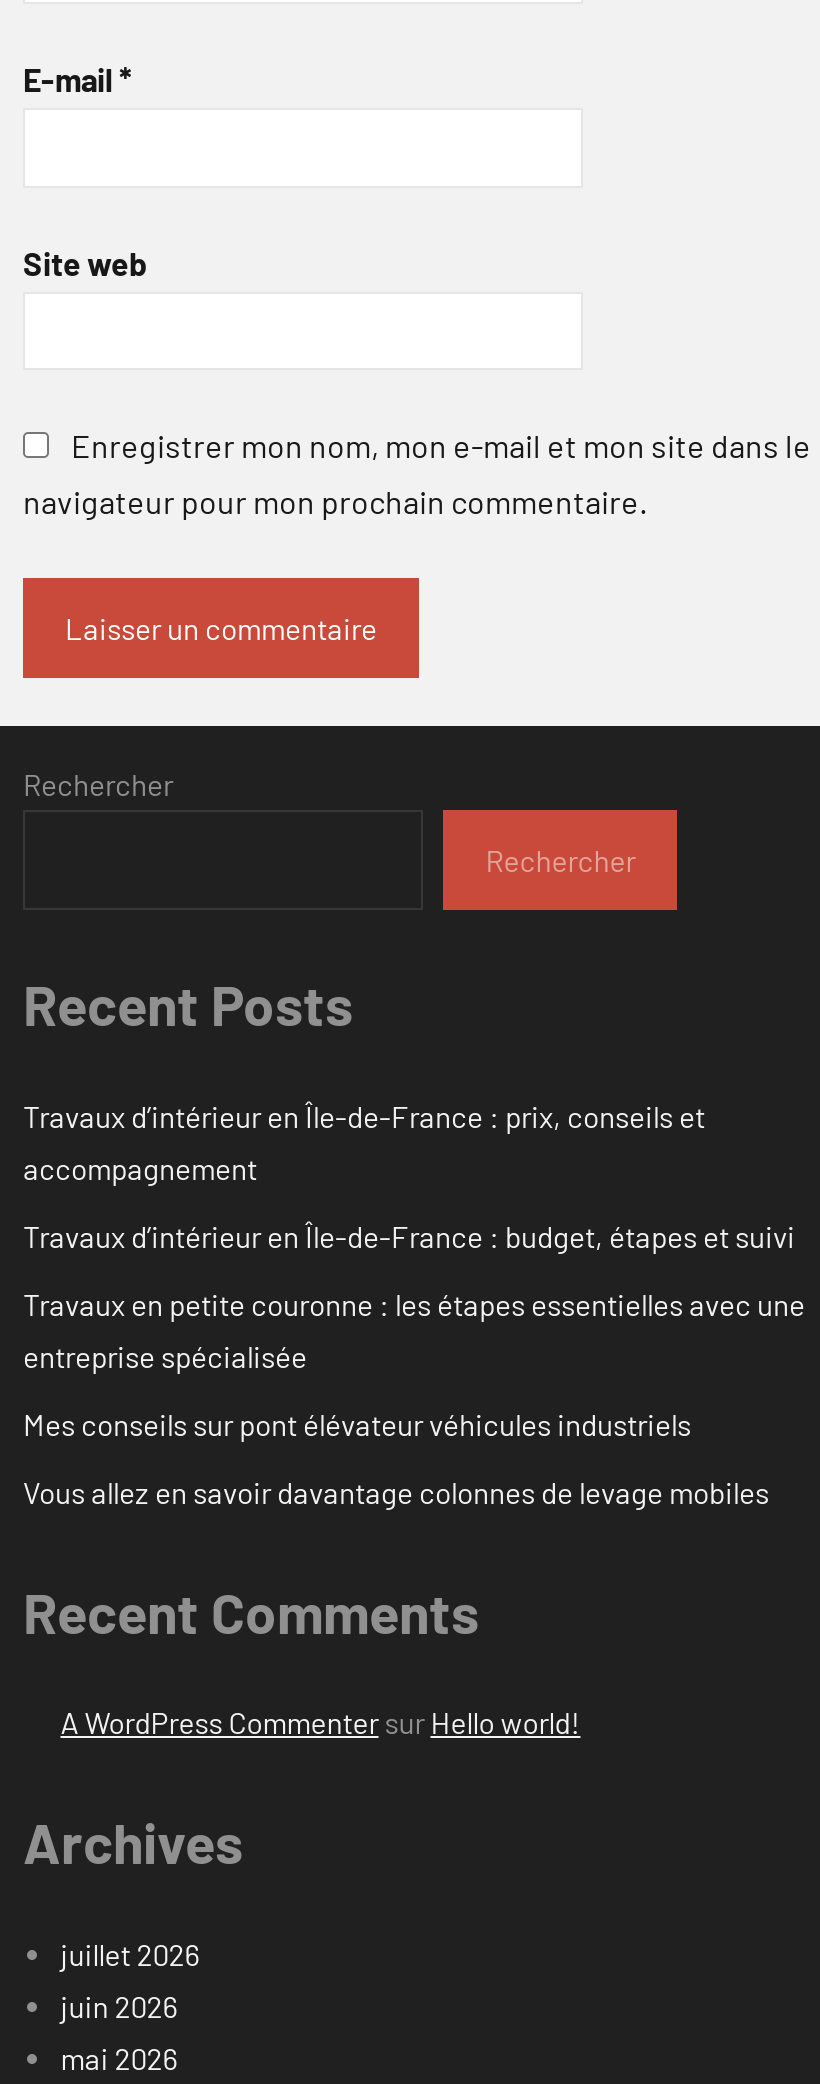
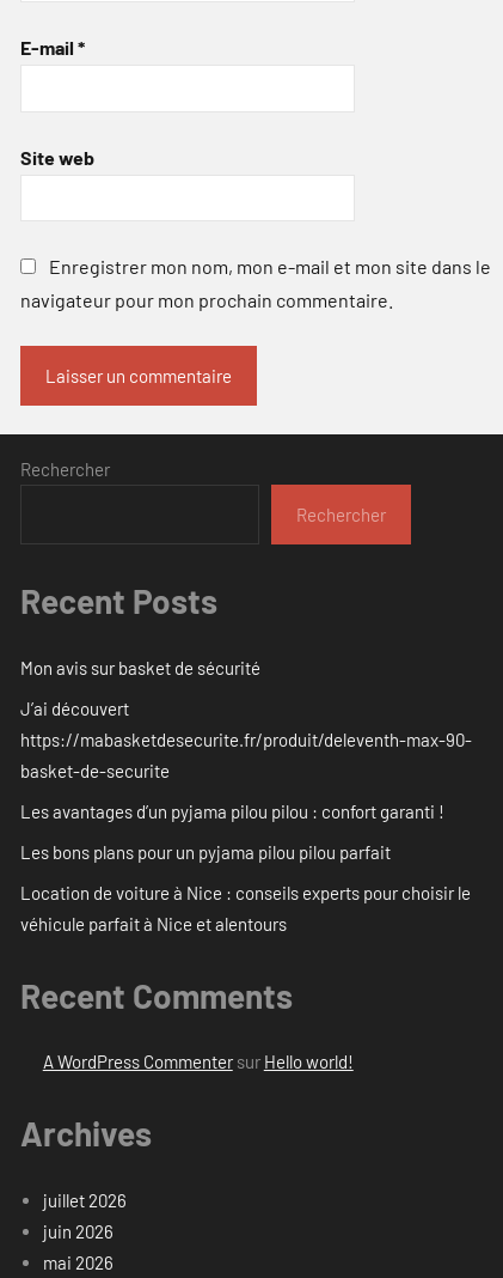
[23,1098,705,1186] Travaux d’intérieur en Île-de-France : prix, conseils et | accompagnement -> [20,657,260,678] Mon avis sur basket de sécurité
[23,1218,795,1254] Travaux d’intérieur en Île-de-France : budget, étapes et suivi -> [20,697,472,781] J’ai découvert | https://mabasketdesecurite.fr/produit/deleventh-max-90- | basket-de-securite
[23,1286,805,1374] Travaux en petite couronne : les étapes essentielles avec une | entreprise spécialisée -> [20,800,444,822] Les avantages d’un pyjama pilou pilou : confort garanti !
[23,1406,691,1442] Mes conseils sur pont élévateur véhicules industriels -> [20,841,391,863] Les bons plans pour un pyjama pilou pilou parfait
[23,1474,769,1510] Vous allez en savoir davantage colonnes de levage mobiles -> [20,882,471,934] Location de voiture à Nice : conseils experts pour choisir le | véhicule parfait à Nice et alentours

